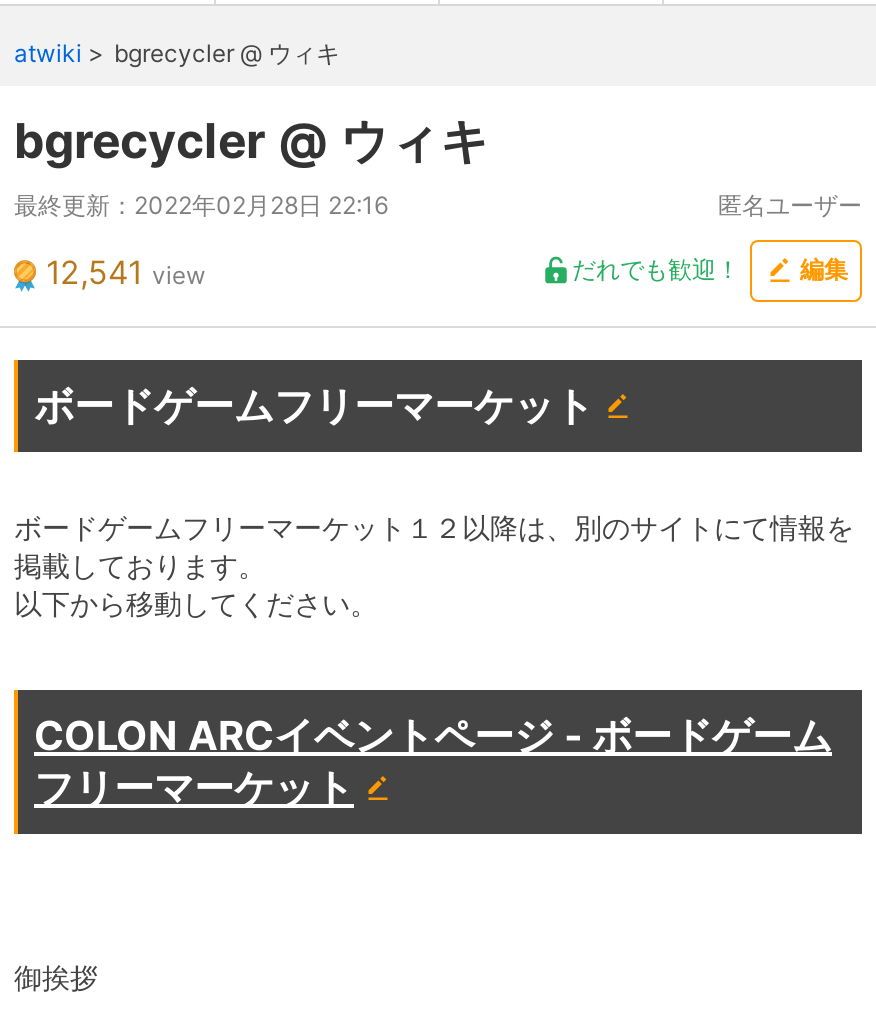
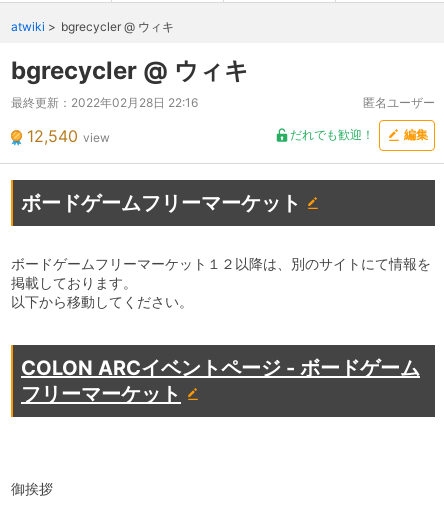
[46,251,206,291] 12,541 view -> [27,125,110,145] 12,540 view

